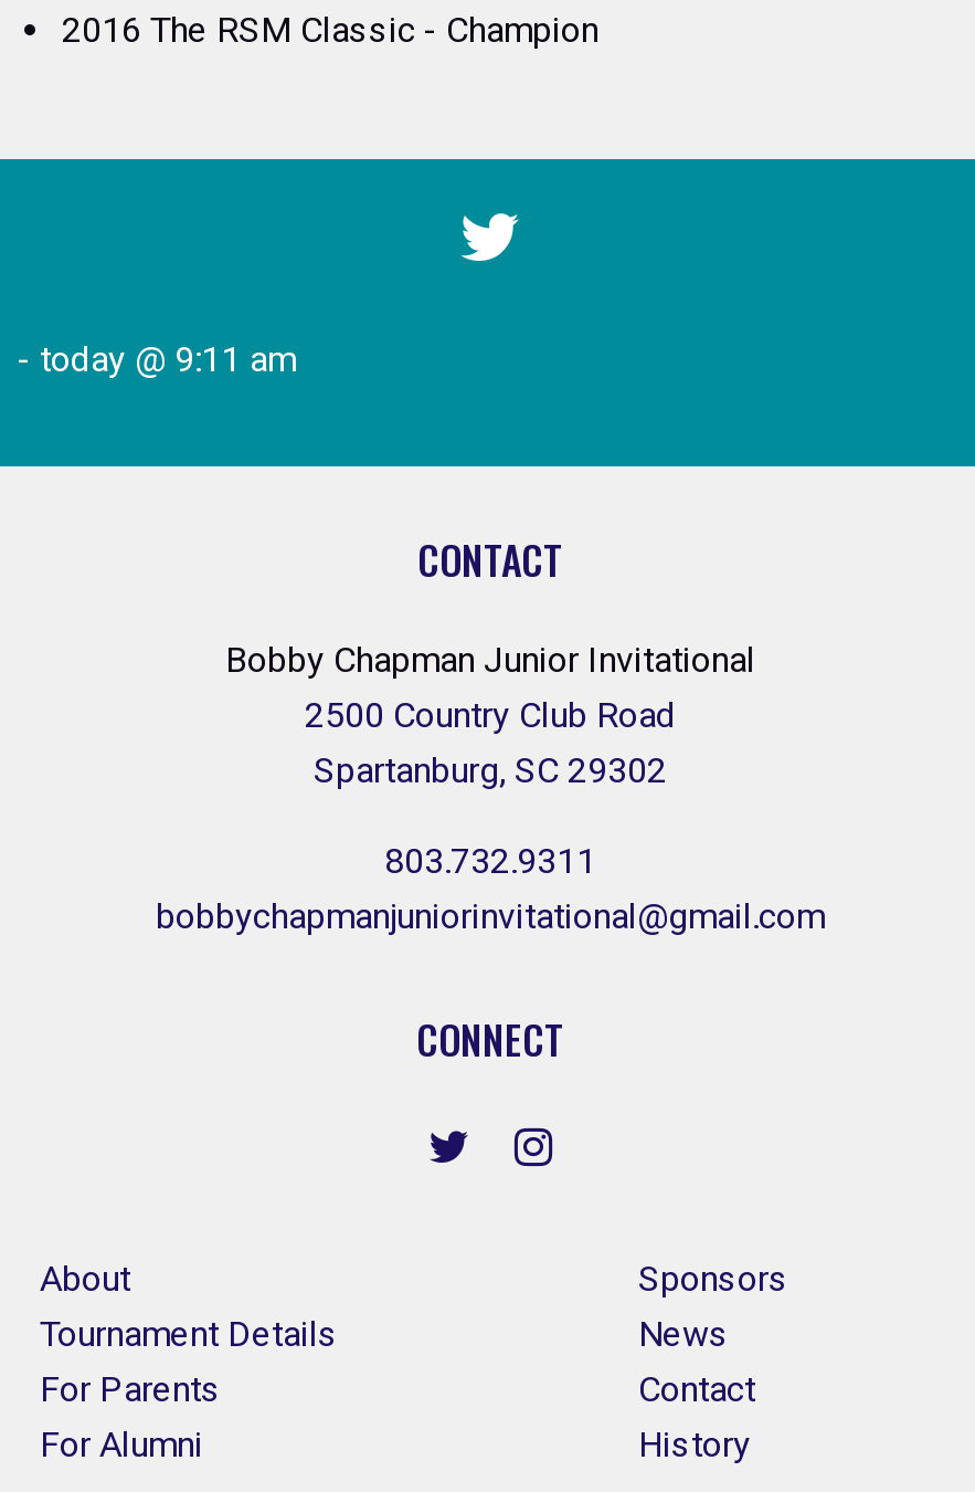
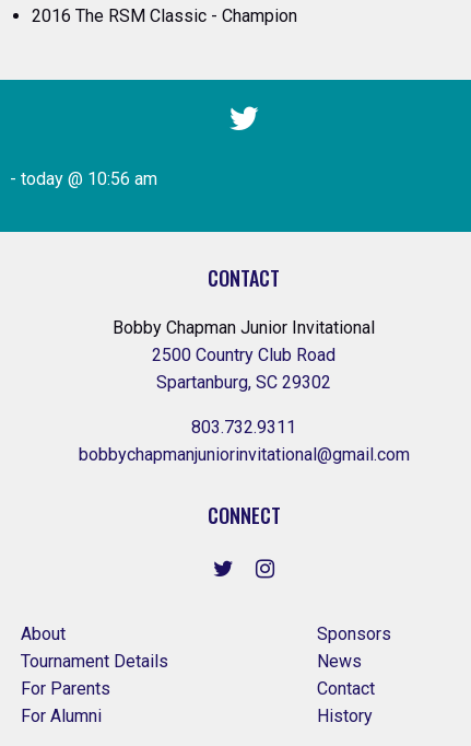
[18,338,296,380] - today @ 9:11 am -> [10,168,157,189] - today @ 10:56 am

